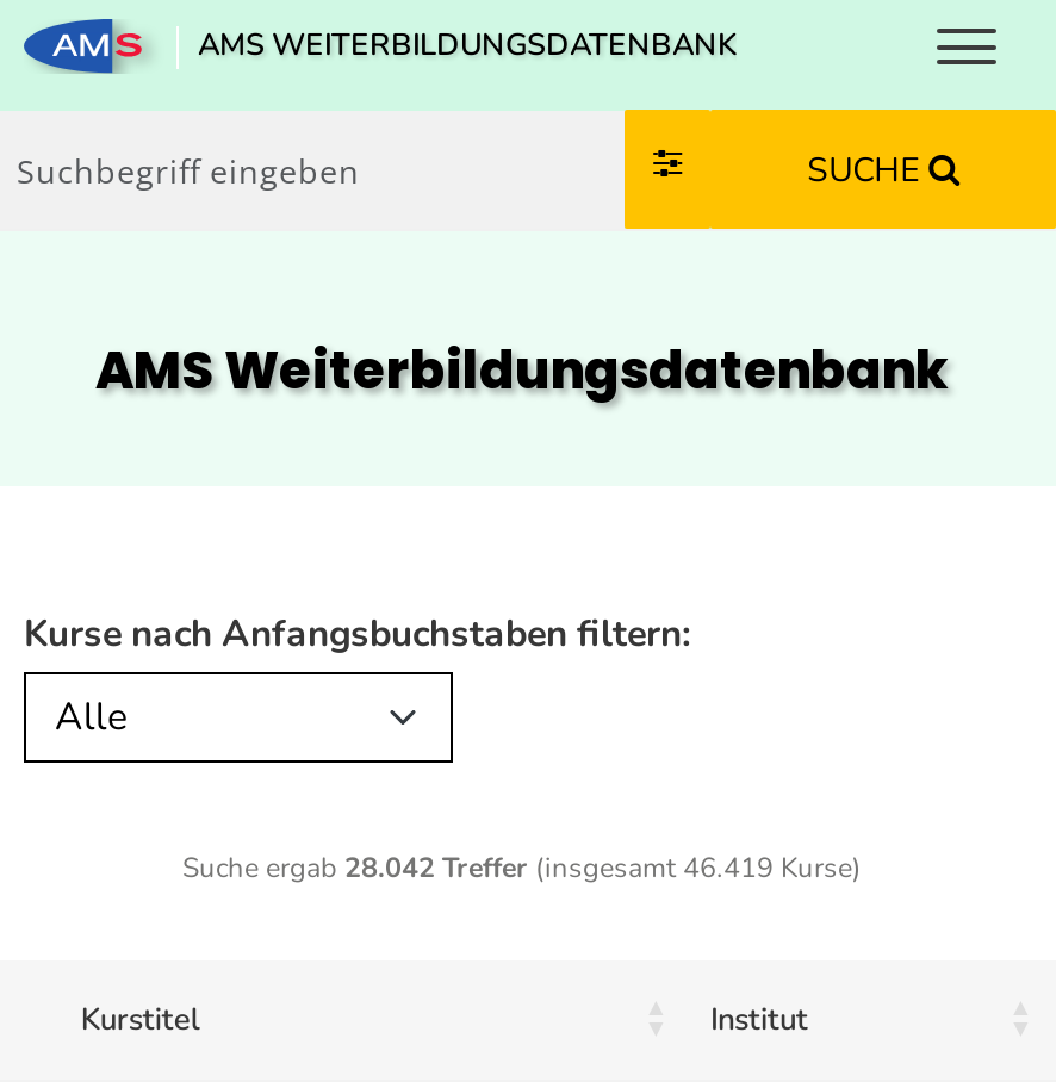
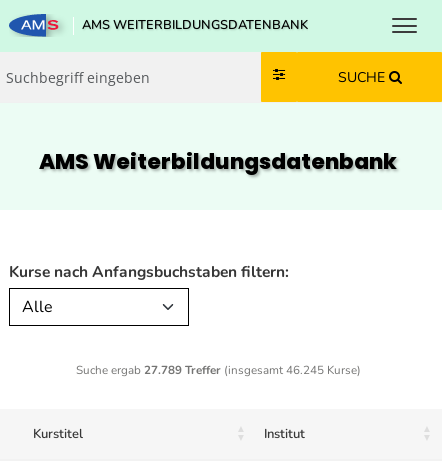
[182,849,862,887] Suche ergab 28.042 Treffer (insgesamt 46.419 Kurse) -> [75,362,360,378] Suche ergab 27.789 Treffer (insgesamt 46.245 Kurse)

